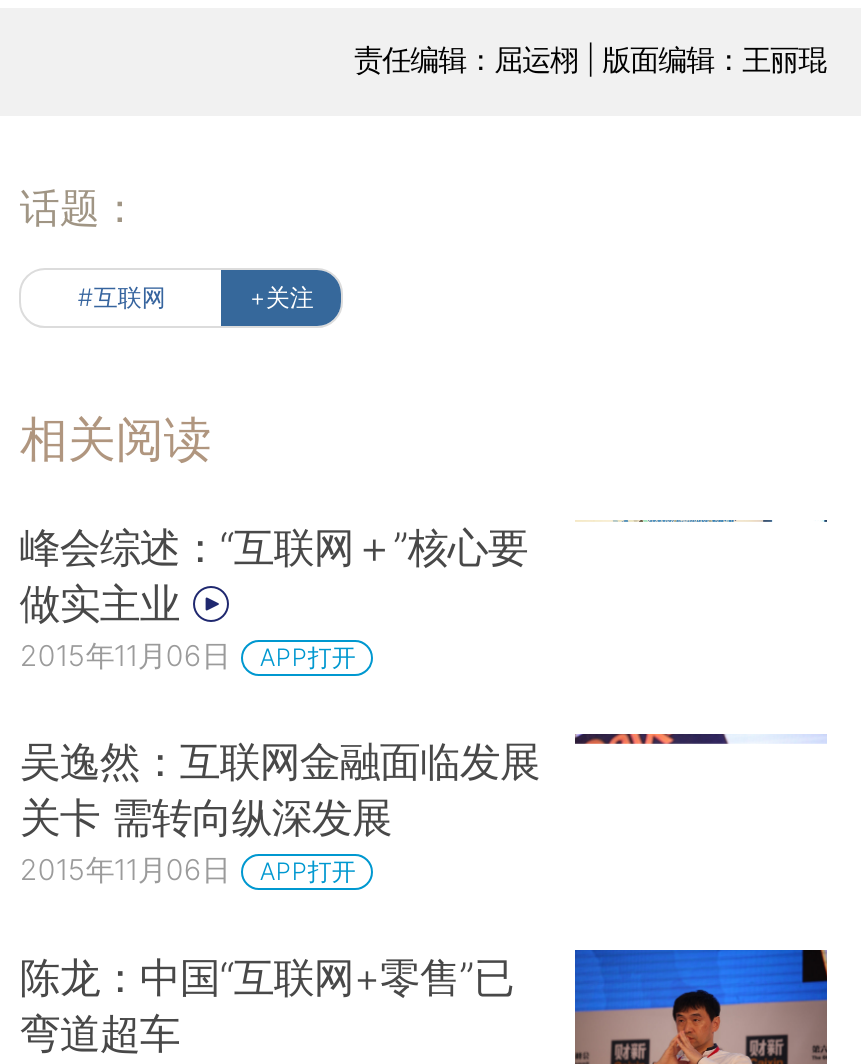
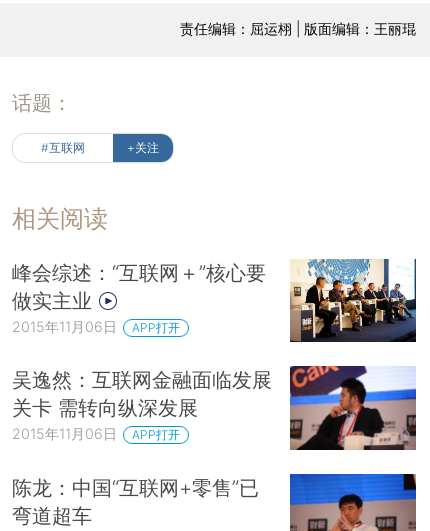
none -> [289,259,417,343] [image]
none -> [289,370,417,451] [image]

